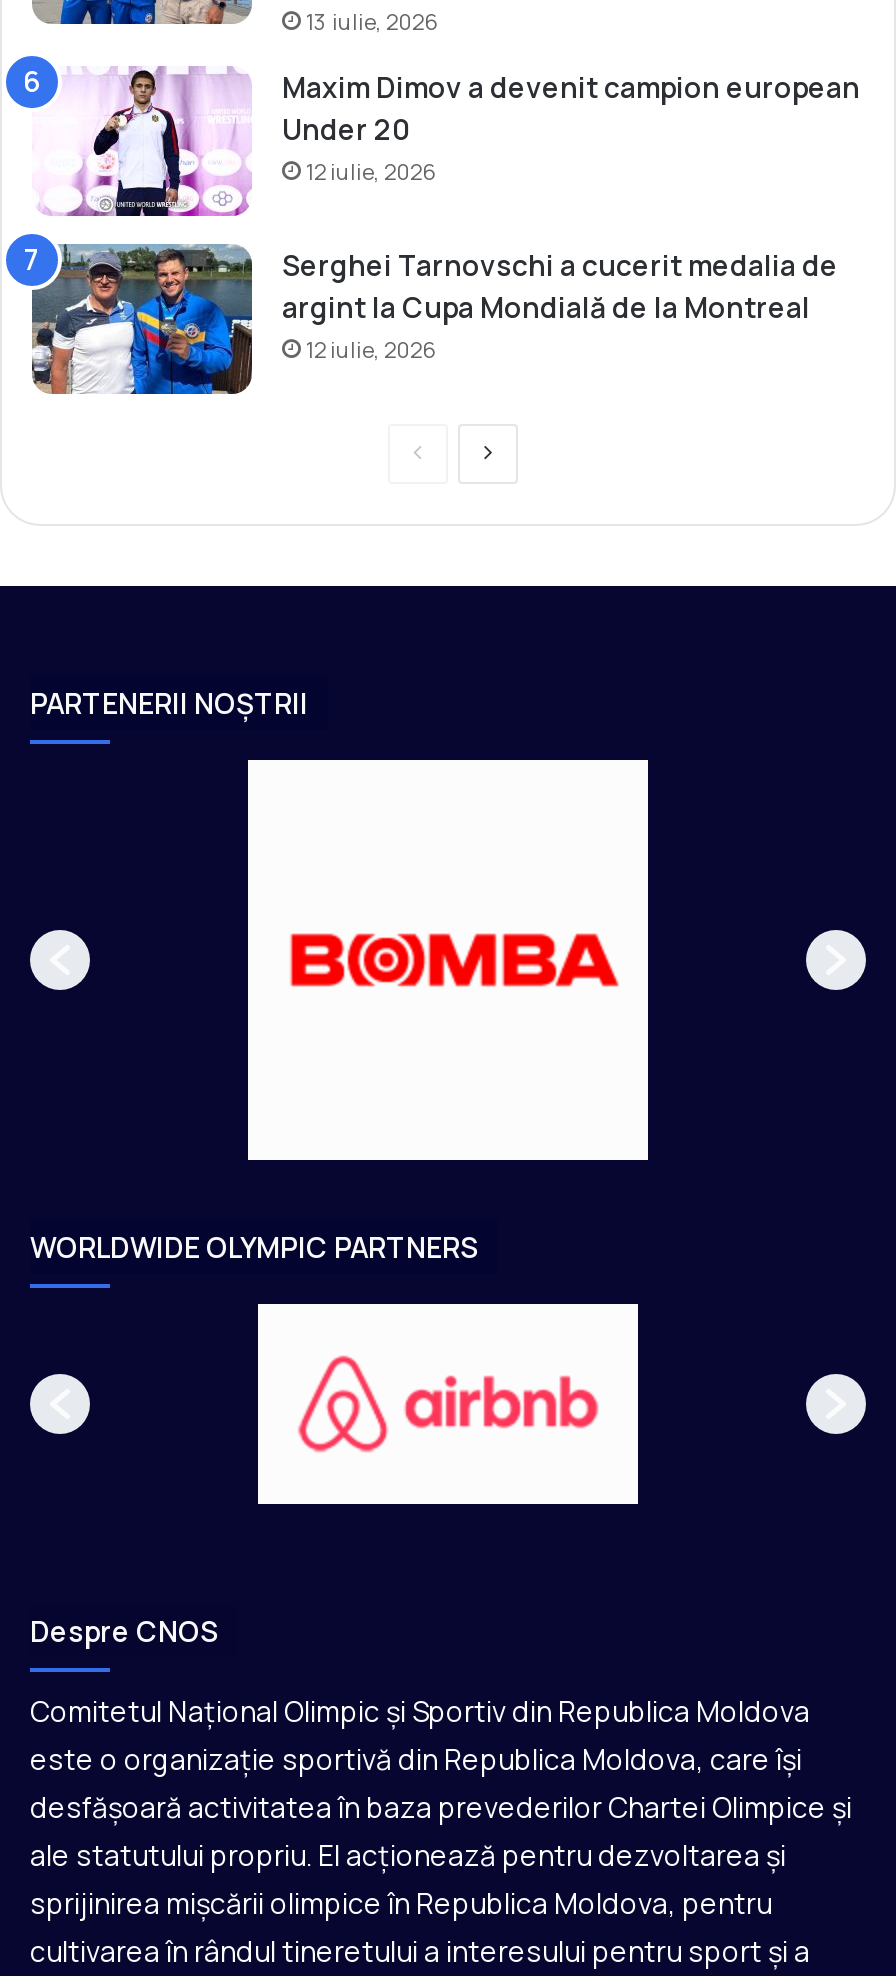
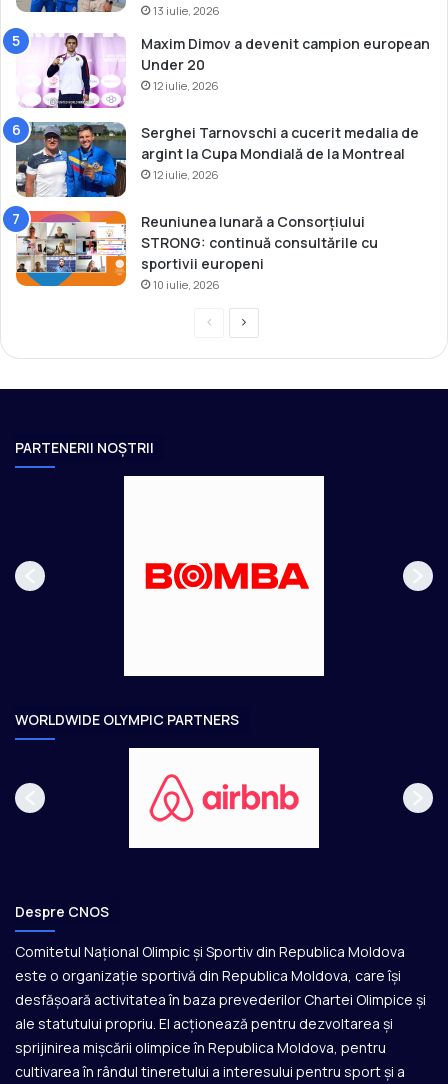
none -> [3,205,378,292] [image] | Reuniunea lunară a Consorțiului | STRONG: continuă consultările cu | sportivii europeni | 10 iulie, 2026

